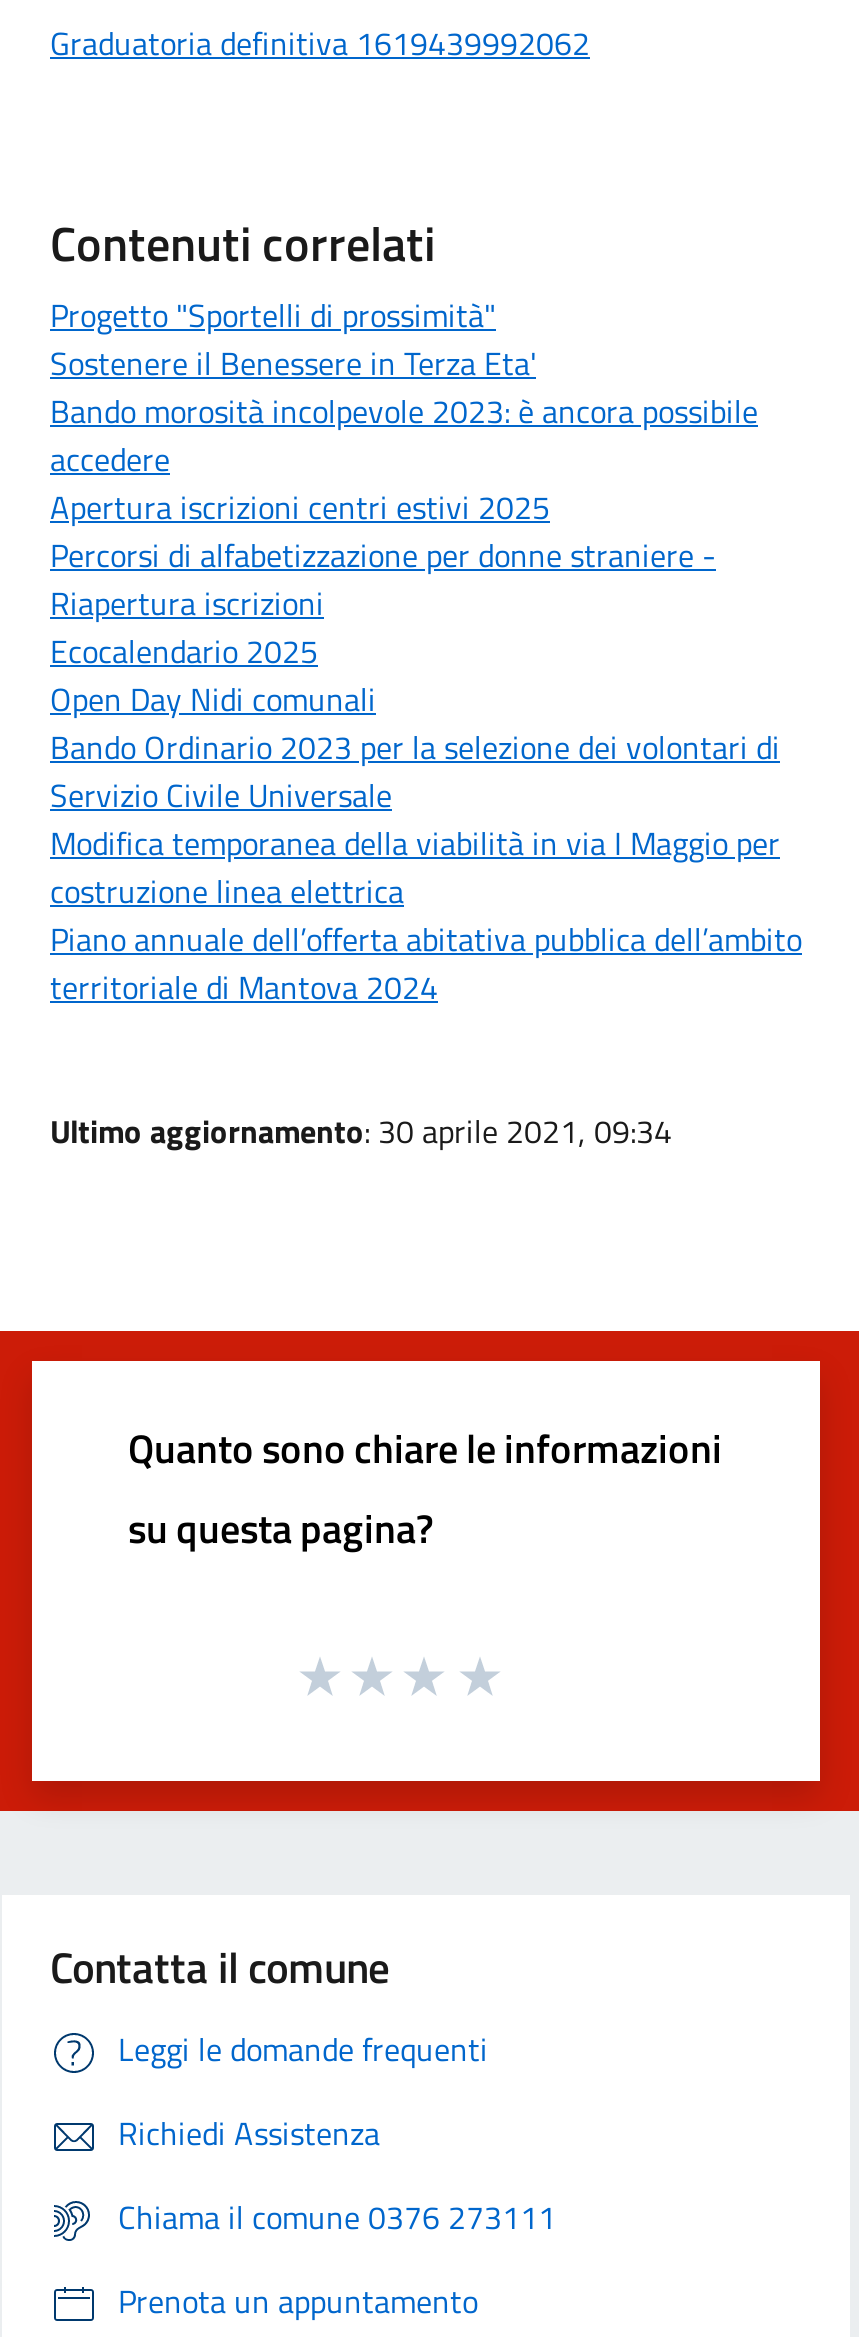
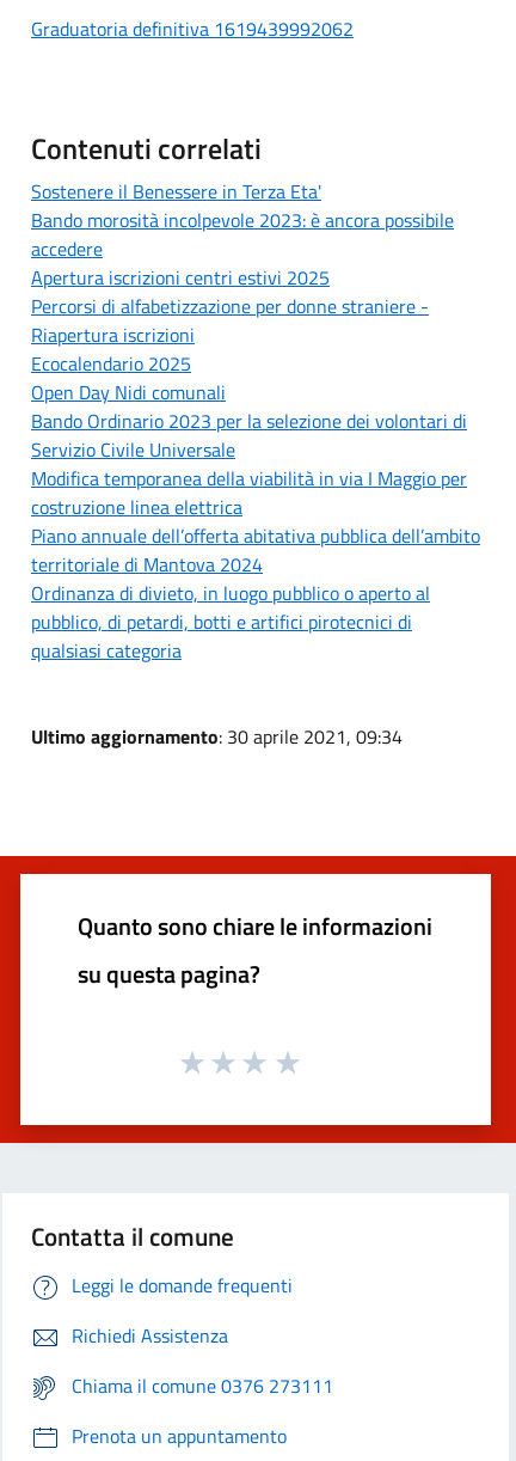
[50,290,496,338] Progetto "Sportelli di prossimità" -> none
moved [50,338,802,1010] -> [31,177,480,578]: Sostenere il Benessere in Terza Eta' | Bando morosità incolpevole 2023: è ancora possibile | accedere | ... | Piano annuale dell’offerta abitativa pubblica dell’ambito | territoriale di Mantova 2024
none -> [31,578,430,664] Ordinanza di divieto, in luogo pubblico o aperto al | pubblico, di petardi, botti e artifici pirotecnici di | qualsiasi categoria

